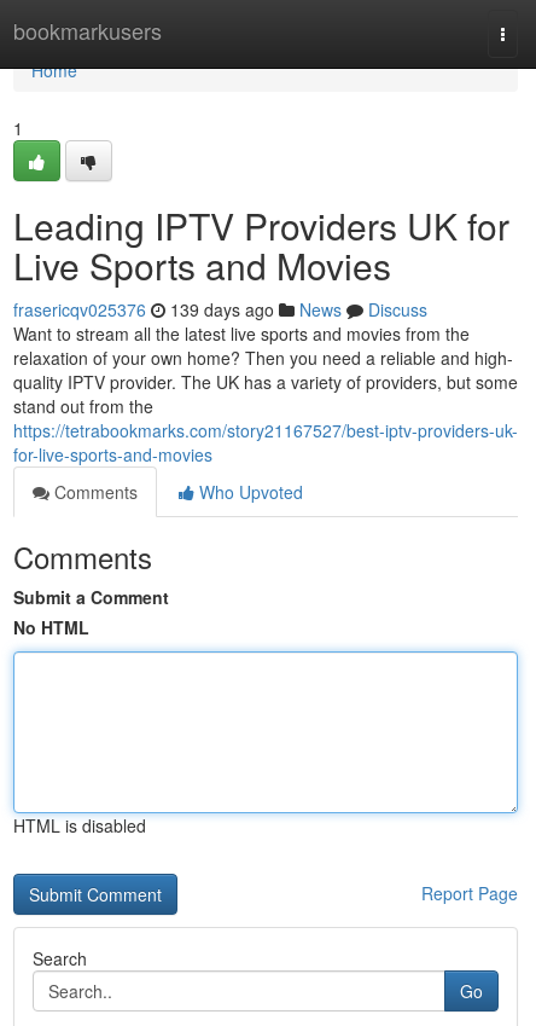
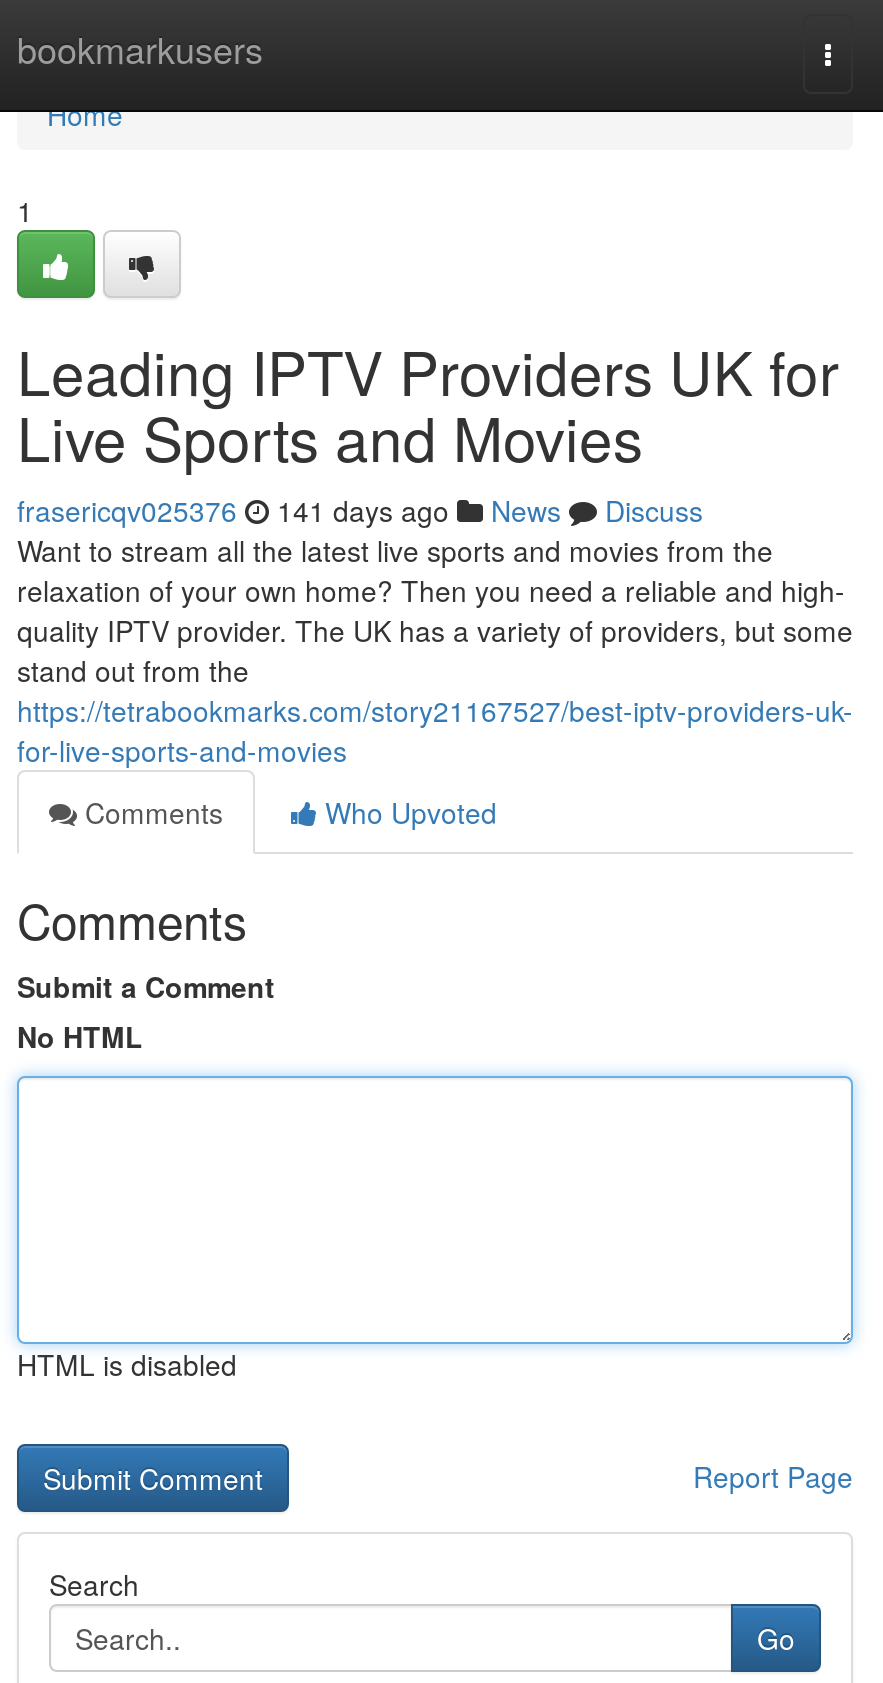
[13,297,427,321] frasericqv025376 139 days ago News Discuss -> [17,490,703,530] frasericqv025376 141 days ago News Discuss

